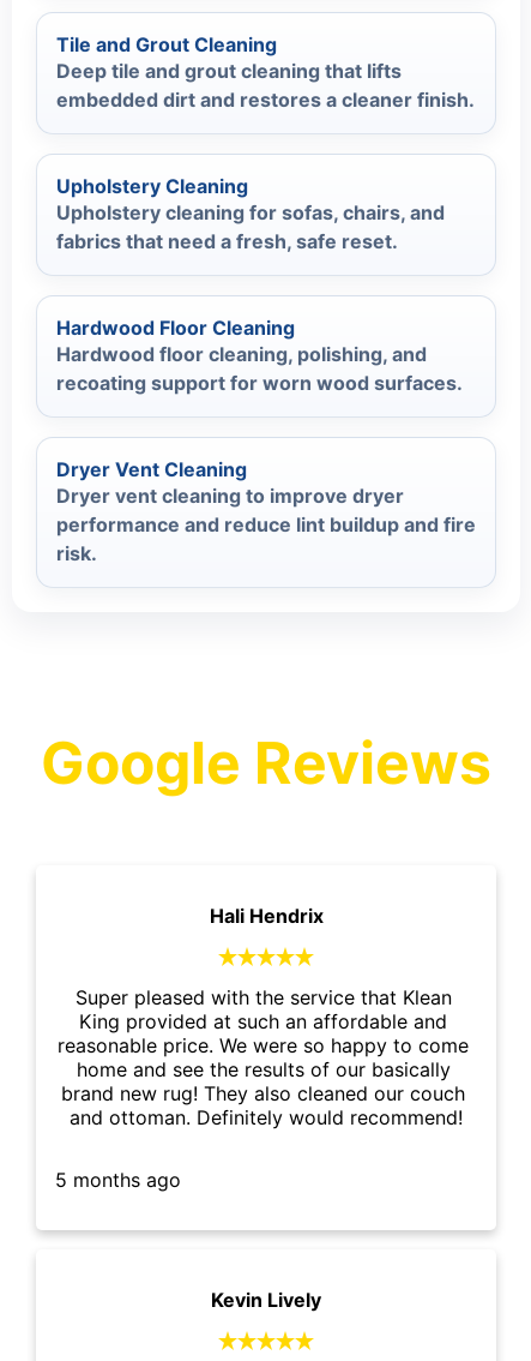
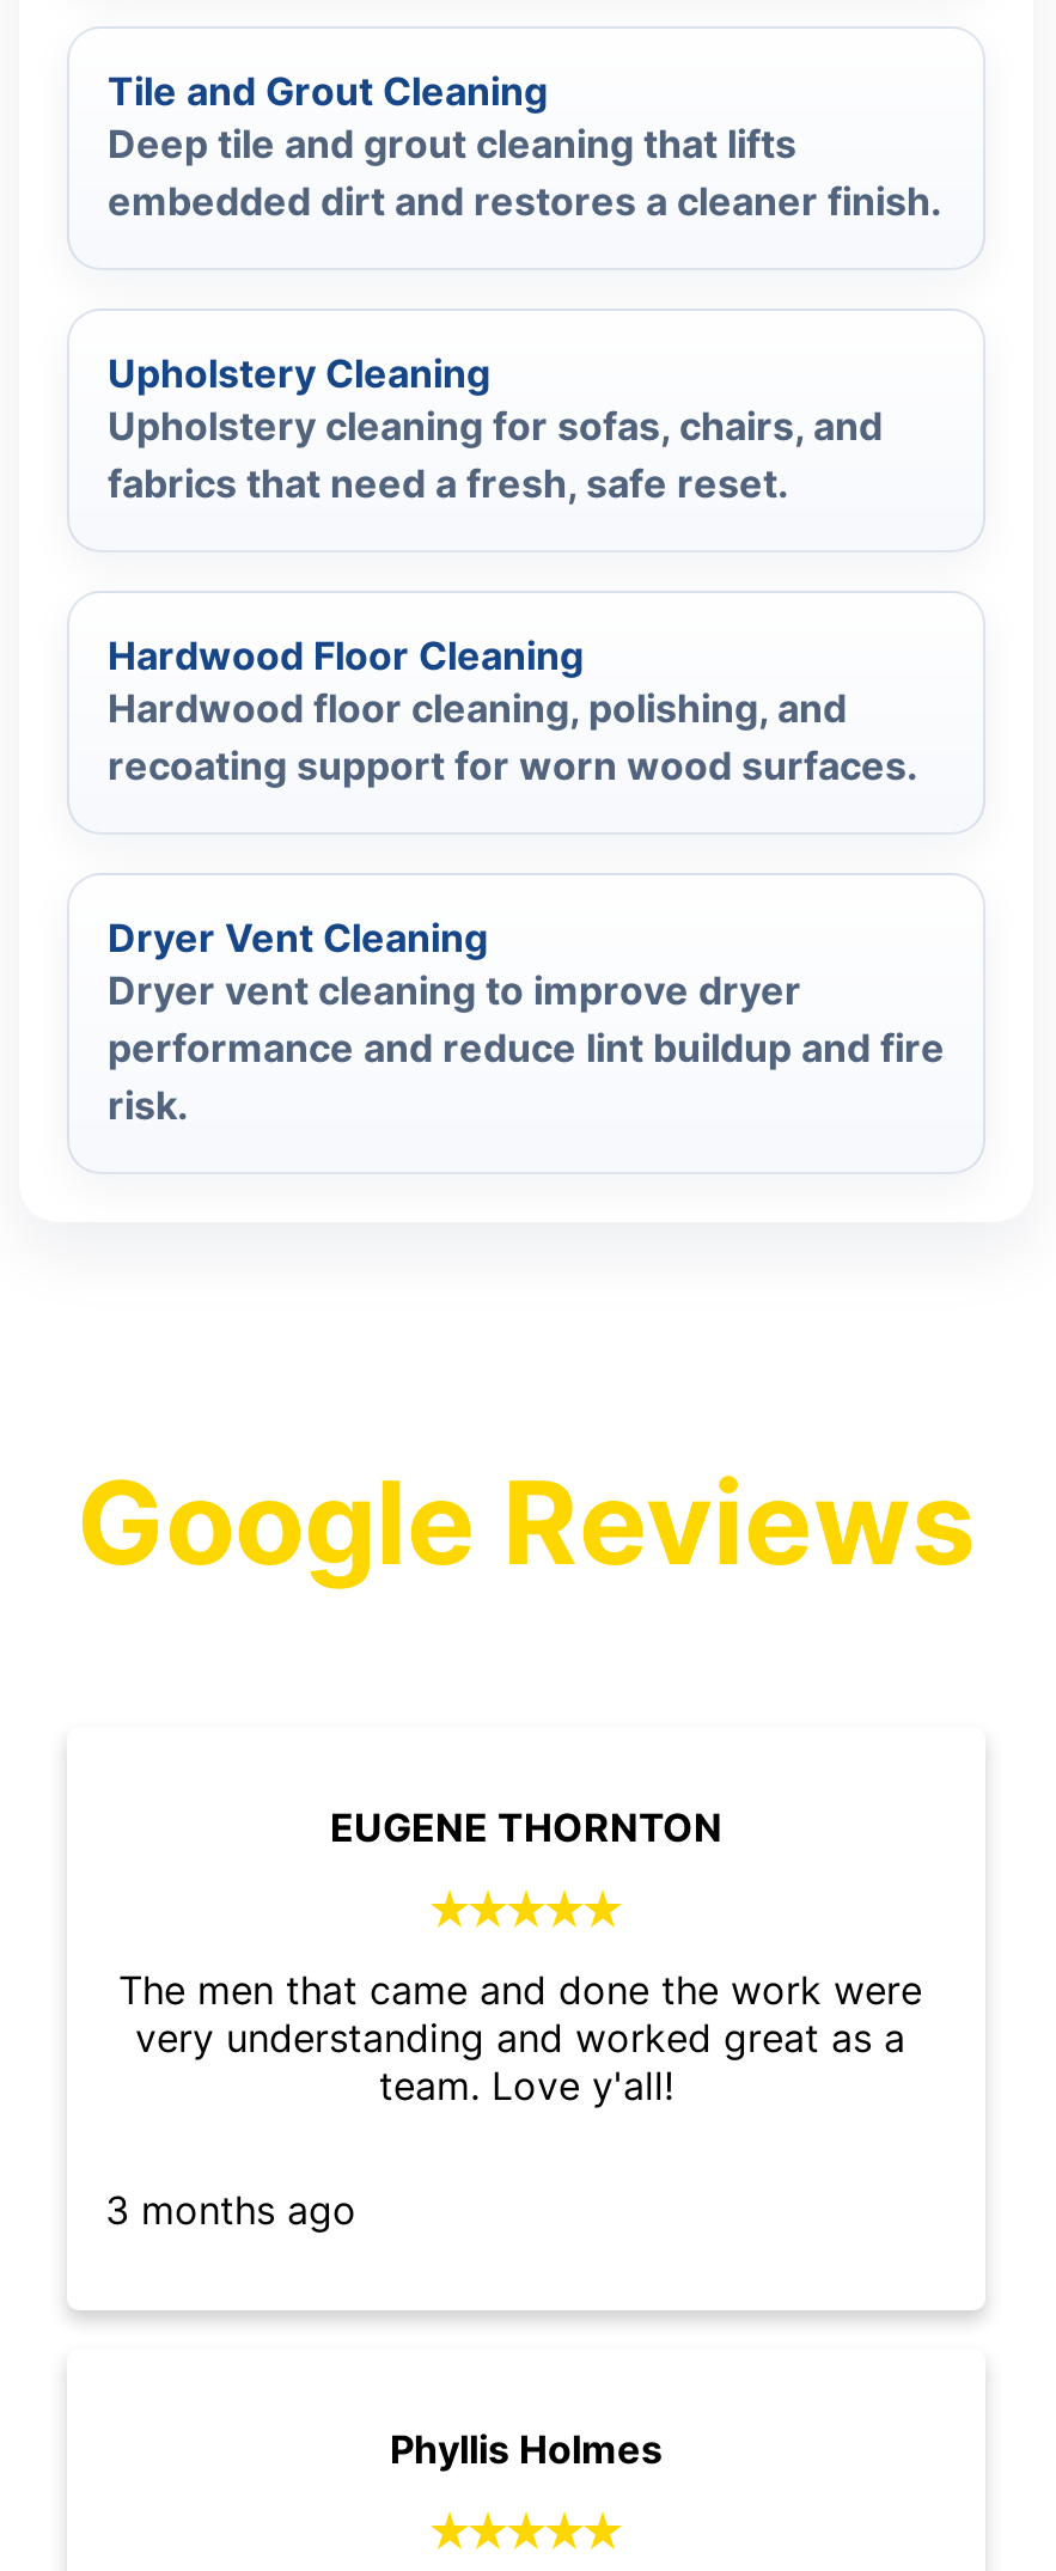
[209,904,323,928] Hali Hendrix -> [330,1803,722,1851] EUGENE THORNTON
[58,985,469,1129] Super pleased with the service that Klean | King provided at such an affordable and | reasonable price. We were so happy to come | home and see the results of our basically | brand new rug! They also cleaned our couch | and ottoman. Definitely would recommend! -> [118,1966,922,2109] The men that came and done the work were | very understanding and worked great as a | team. Love y'all!
[55,1168,181,1192] 5 months ago -> [105,2186,356,2234] 3 months ago
[211,1288,321,1312] Kevin Lively -> [390,2425,663,2473] Phyllis Holmes

